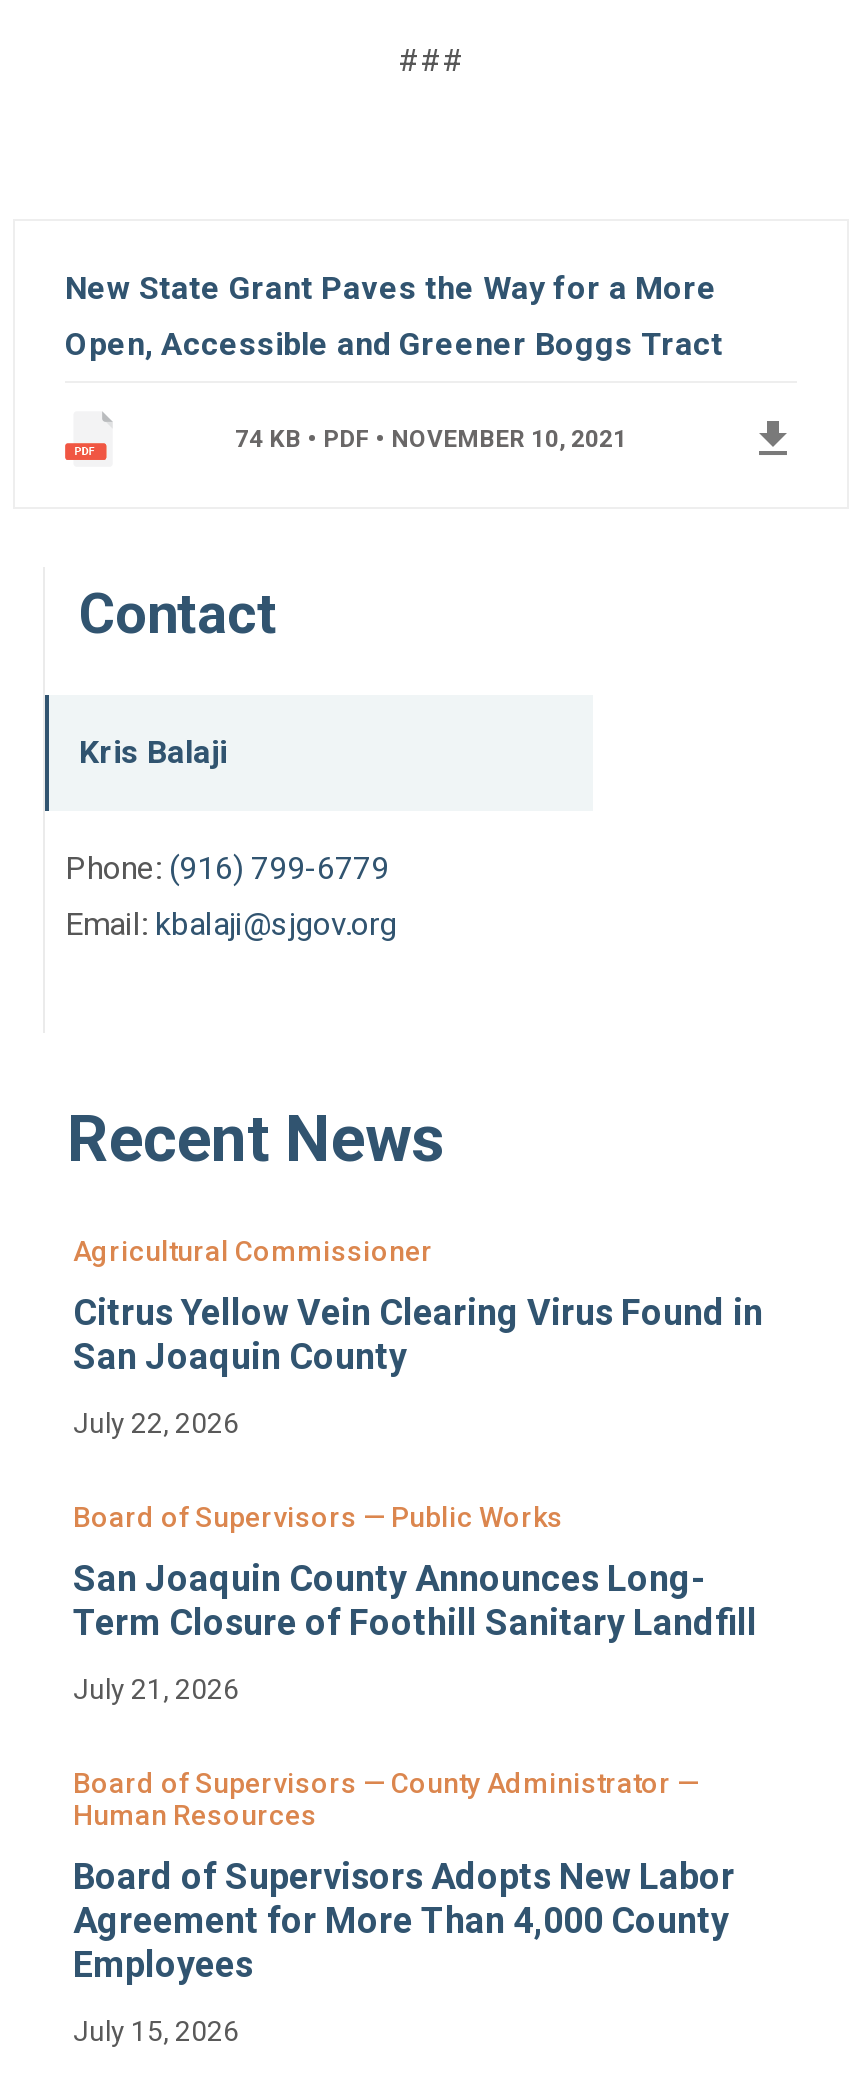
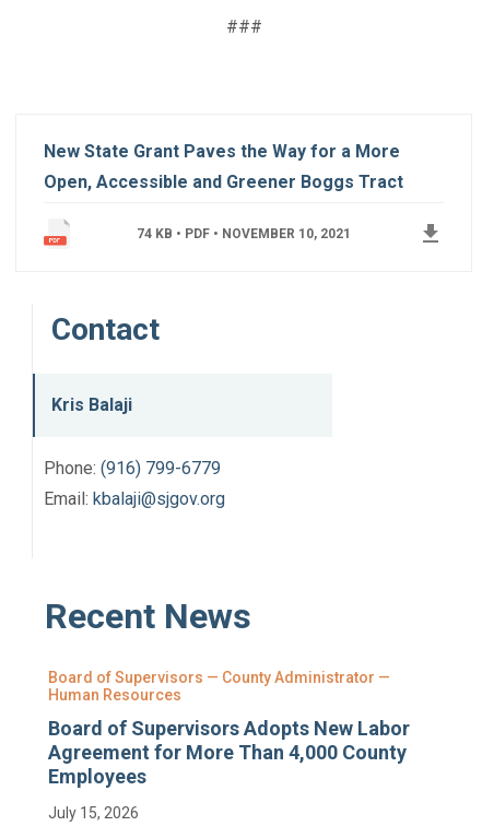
[73,1235,763,1705] Agricultural Commissioner | Citrus Yellow Vein Clearing Virus Found in | San Joaquin County | July 22, 2026 | Board of Supervisors — Public Works | San Joaquin County Announces Long- | Term Closure of Foothill Sanitary Landfill | July 21, 2026 -> none

